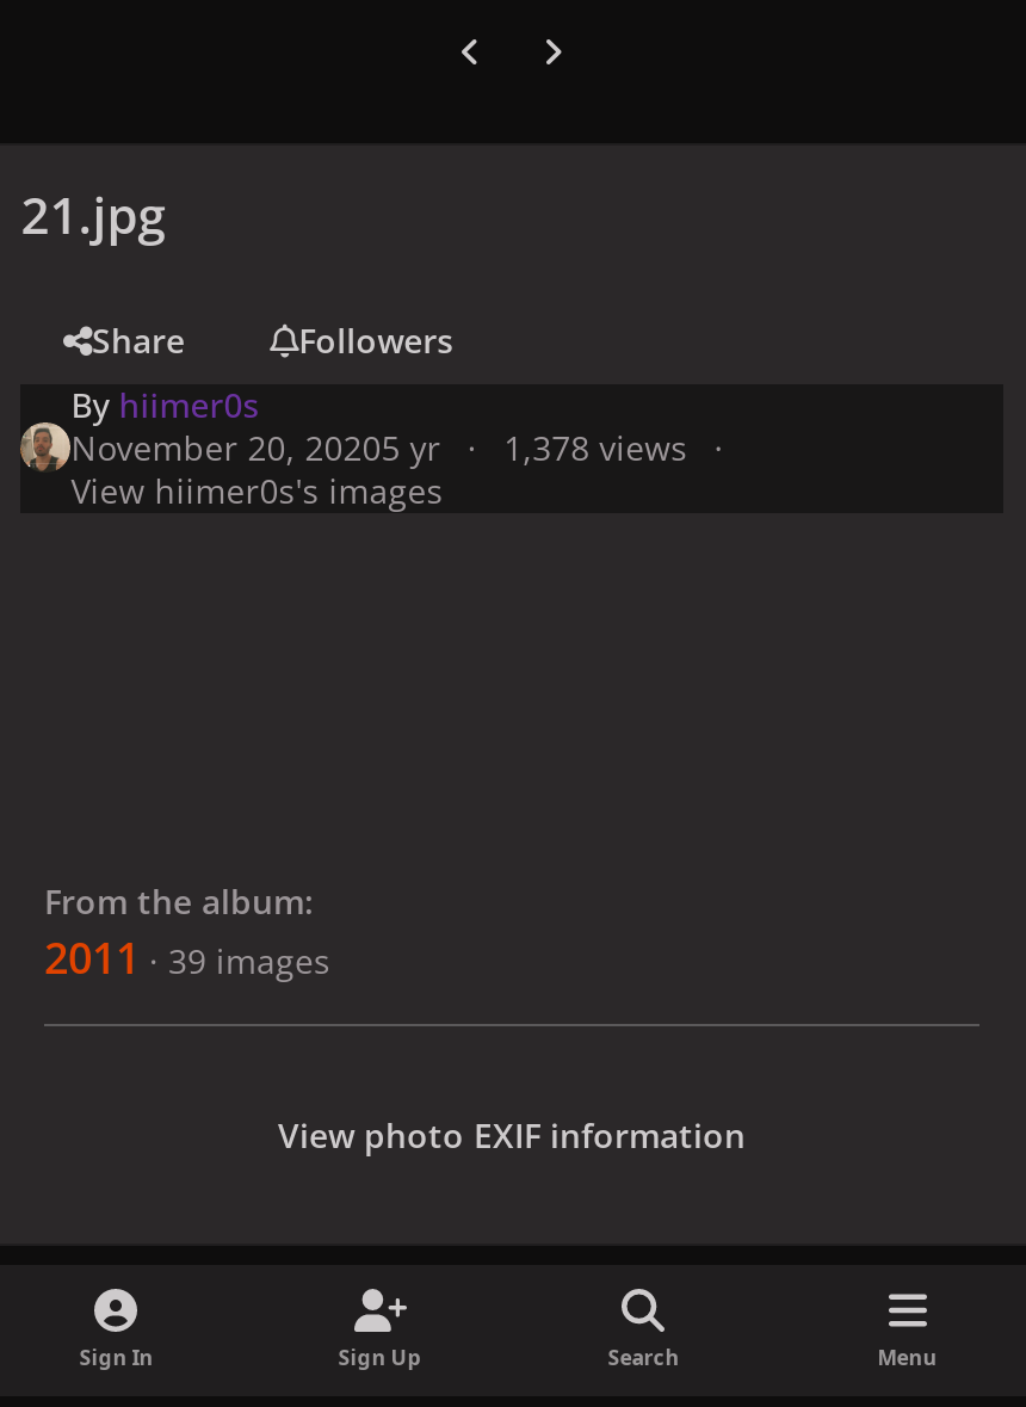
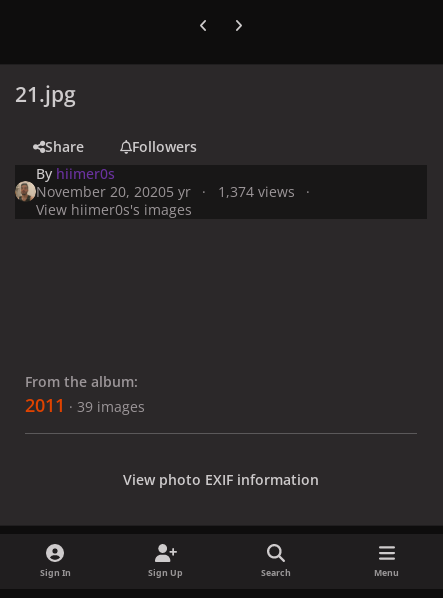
[71,424,687,469] November 20, 20205 yr 1,378 views -> [36,181,295,200] November 20, 20205 yr 1,374 views

